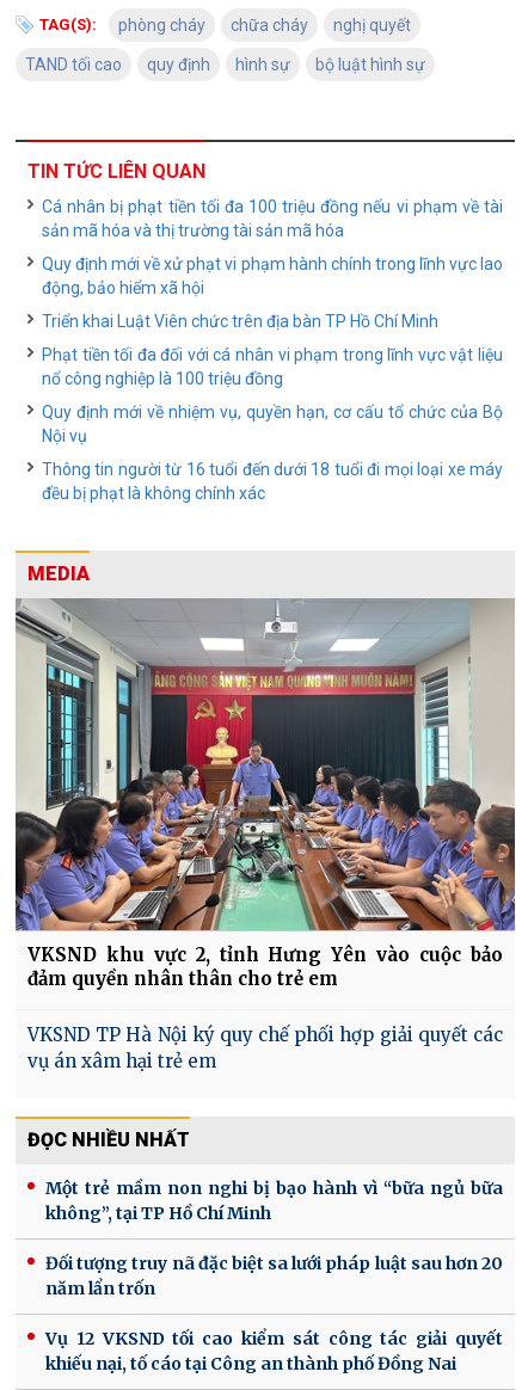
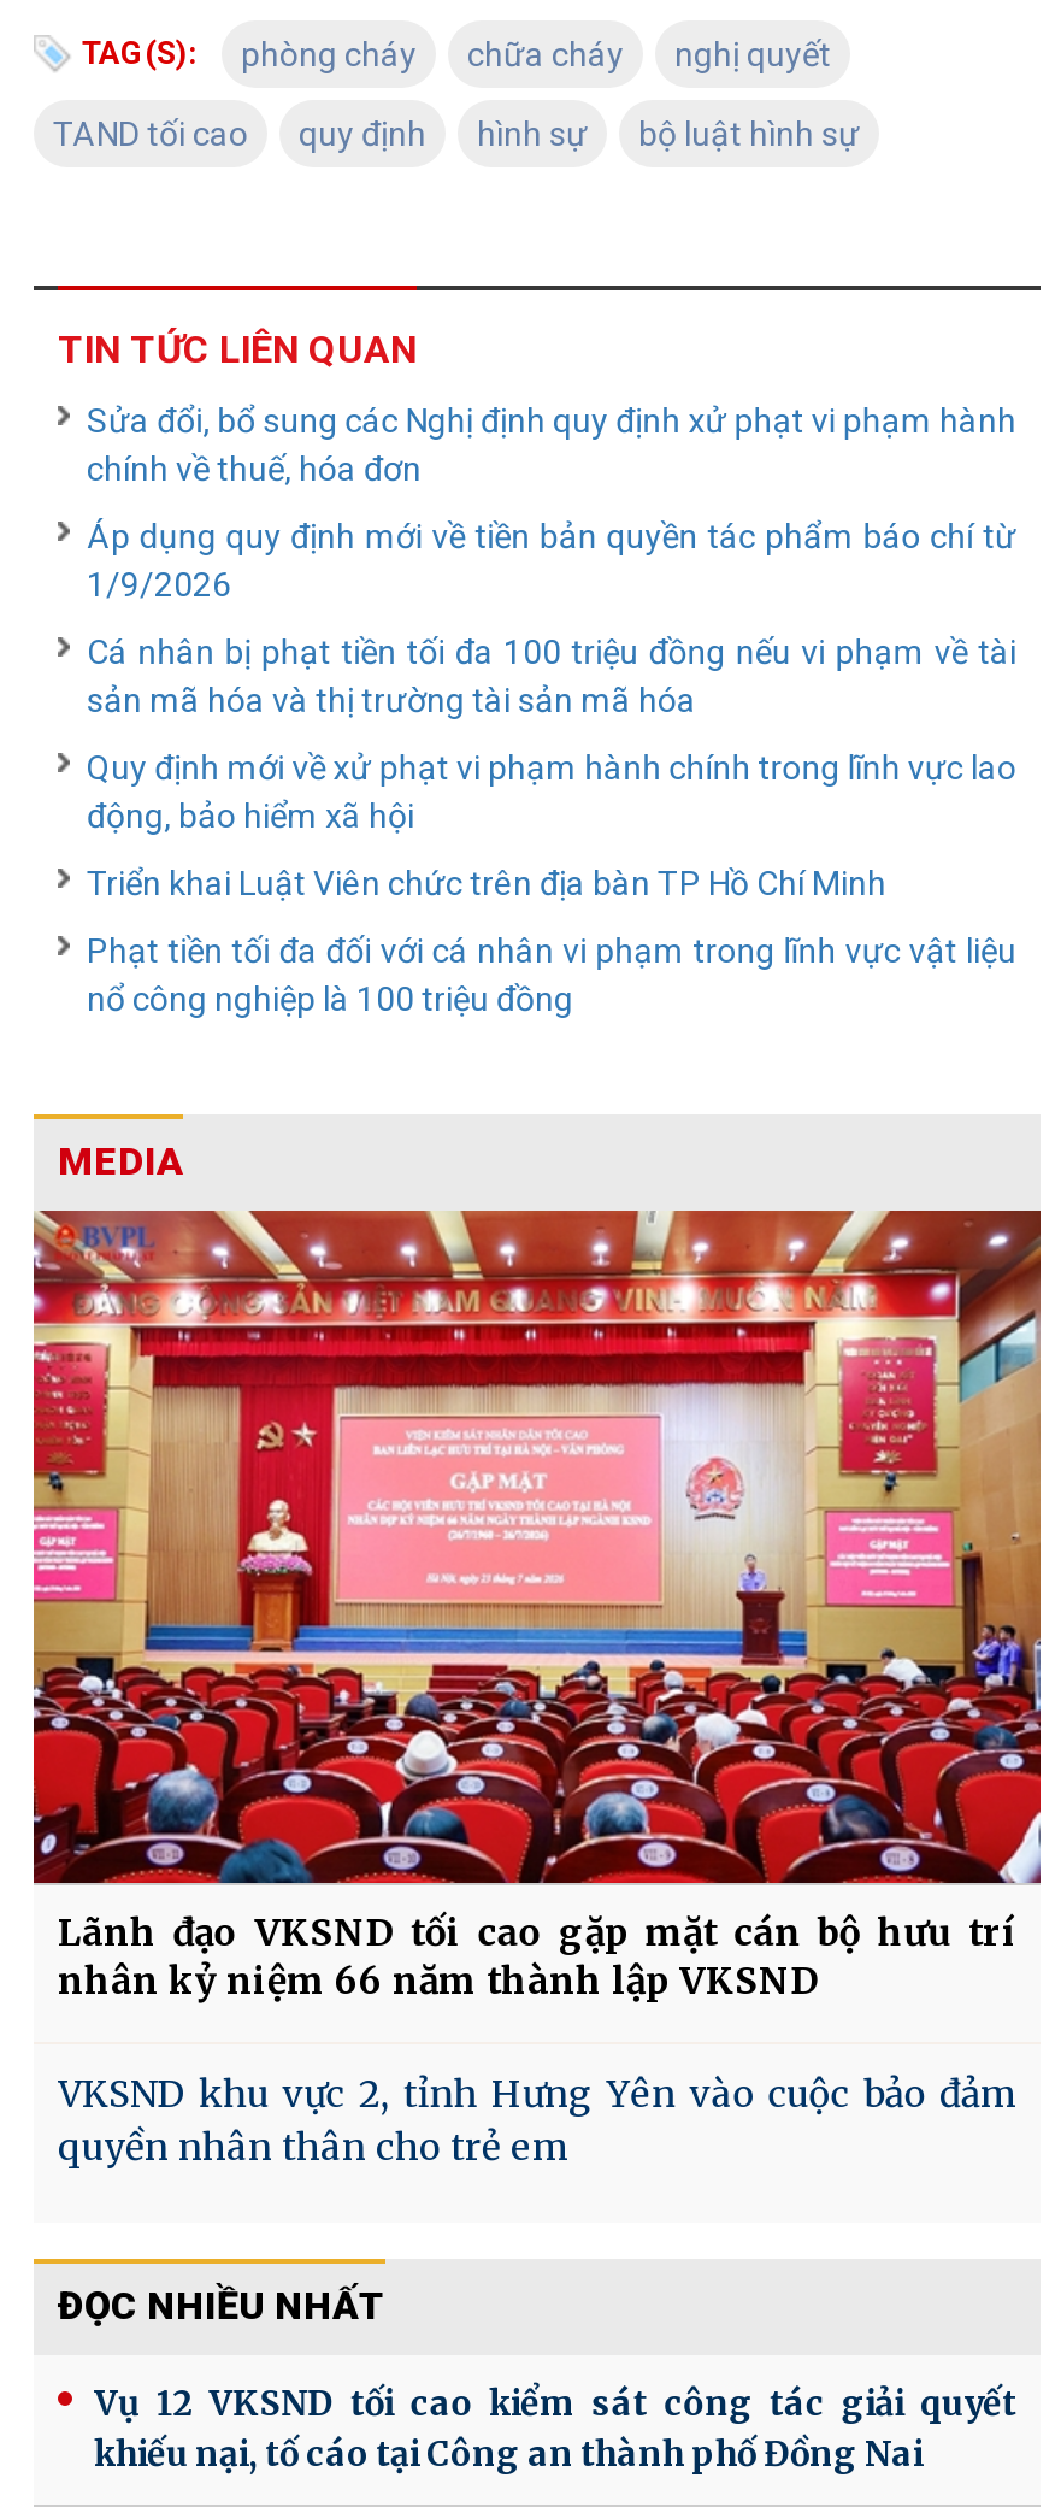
none -> [87,401,1016,604] Sửa đổi, bổ sung các Nghị định quy định xử phạt vi phạm hành | chính về thuế, hóa đơn | Áp dụng quy định mới về tiền bản quyền tác phẩm báo chí từ | 1/9/2026
moved [42,197,503,388] -> [87,632,1016,1018]: Cá nhân bị phạt tiền tối đa 100 triệu đồng nếu vi phạm về tài | sản mã hóa và thị trường tài sản mã hóa | Quy định mới về xử phạt vi phạm hành chính trong lĩnh vực lao | động, bảo hiểm xã hội | Triển khai Luật Viên chức trên địa bàn TP Hồ Chí Minh | Phạt tiền tối đa đối với cá nhân vi phạm trong lĩnh vực vật liệu | nổ công nghiệp là 100 triệu đồng
[42,402,503,503] Quy định mới về nhiệm vụ, quyền hạn, cơ cấu tổ chức của Bộ | Nội vụ | Thông tin người từ 16 tuổi đến dưới 18 tuổi đi mọi loại xe máy | đều bị phạt là không chính xác -> none
[14,597,516,990] [image] | VKSND khu vực 2, tỉnh Hưng Yên vào cuộc bảo | đảm quyền nhân thân cho trẻ em -> [31,1208,1043,2004] [image] | Lãnh đạo VKSND tối cao gặp mặt cán bộ hưu trí | nhân kỷ niệm 66 năm thành lập VKSND
[27,1024,503,1073] VKSND TP Hà Nội ký quy chế phối hợp giải quyết các | vụ án xâm hại trẻ em -> [58,2071,1016,2170] VKSND khu vực 2, tỉnh Hưng Yên vào cuộc bảo đảm | quyền nhân thân cho trẻ em
[45,1178,503,1300] Một trẻ mầm non nghi bị bạo hành vì “bữa ngủ bữa | không”, tại TP Hồ Chí Minh | Đối tượng truy nã đặc biệt sa lưới pháp luật sau hơn 20 | năm lẩn trốn -> none

